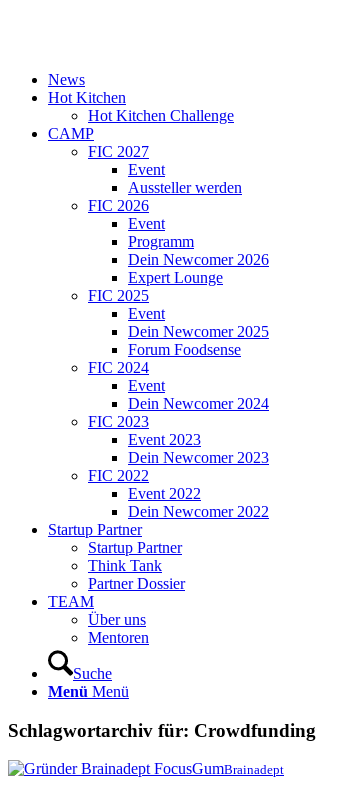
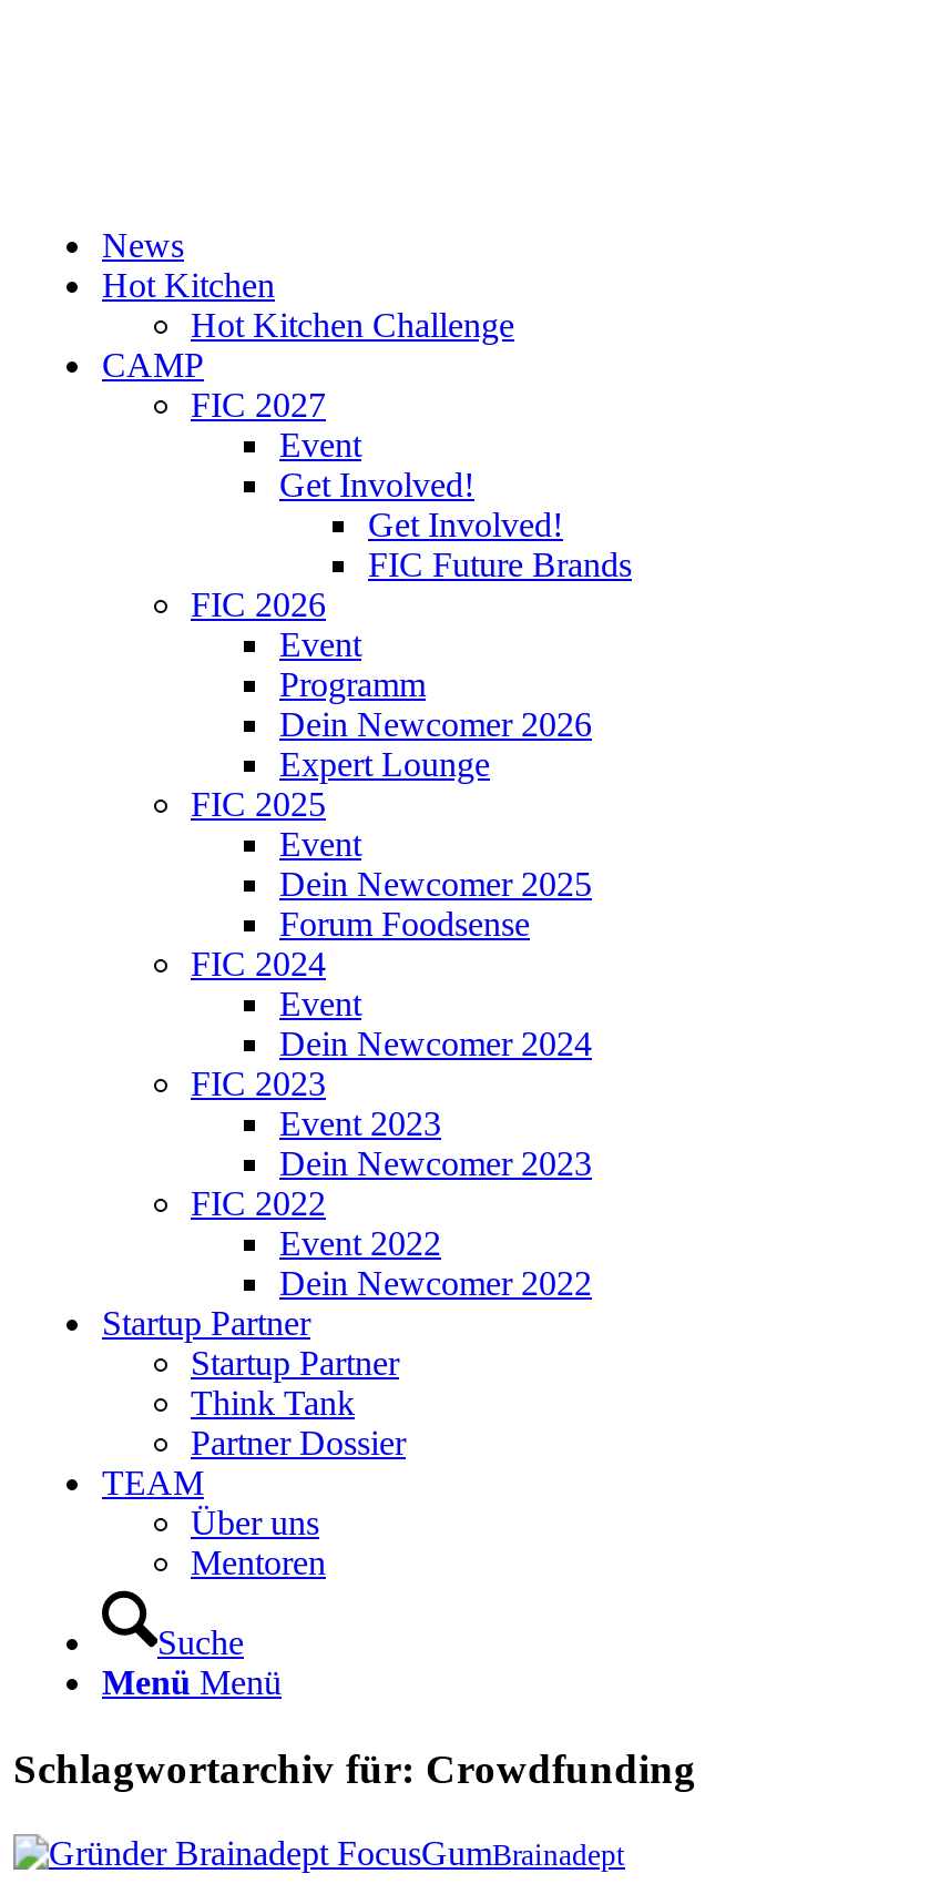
[128,179,242,196] Aussteller werden -> [279,466,632,583] Get Involved! | Get Involved! | FIC Future Brands

